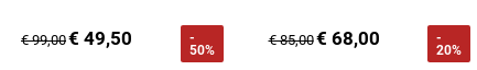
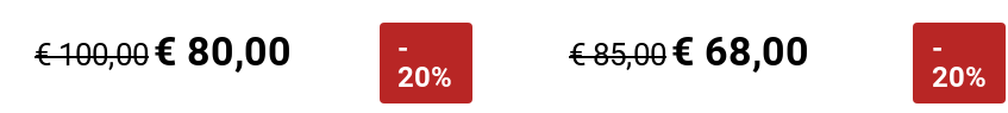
[21,27,132,49] € 99,00 € 49,50 -> [35,27,292,75] € 100,00 € 80,00
[189,43,214,58] 50% -> [397,60,452,94] 20%

